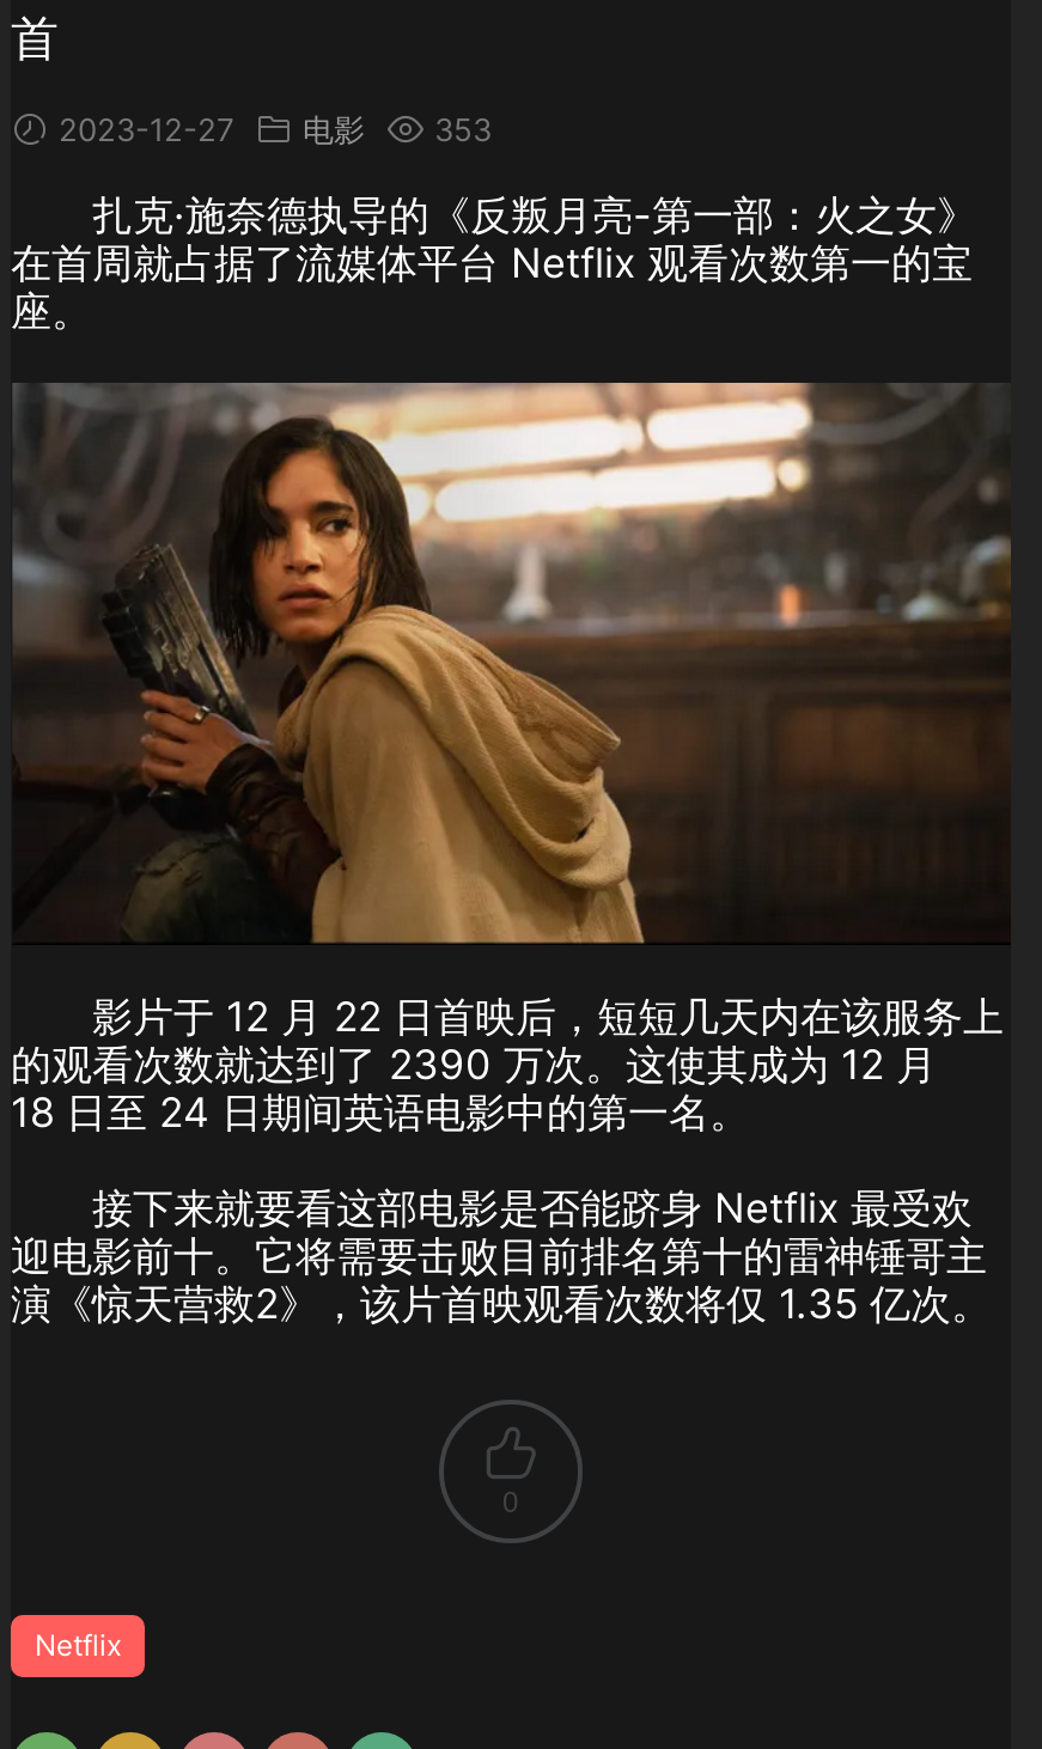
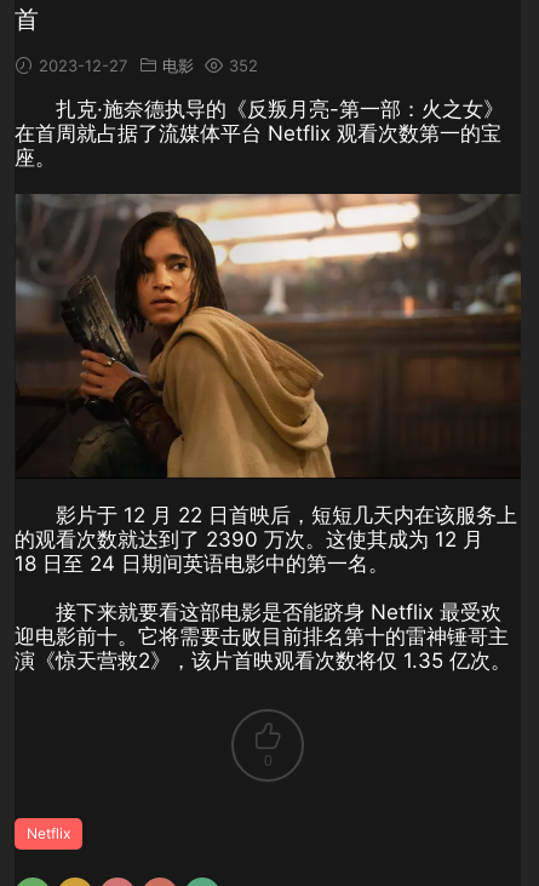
[49,110,492,148] 2023-12-27 电影 353 -> [34,56,258,75] 2023-12-27 电影 352

